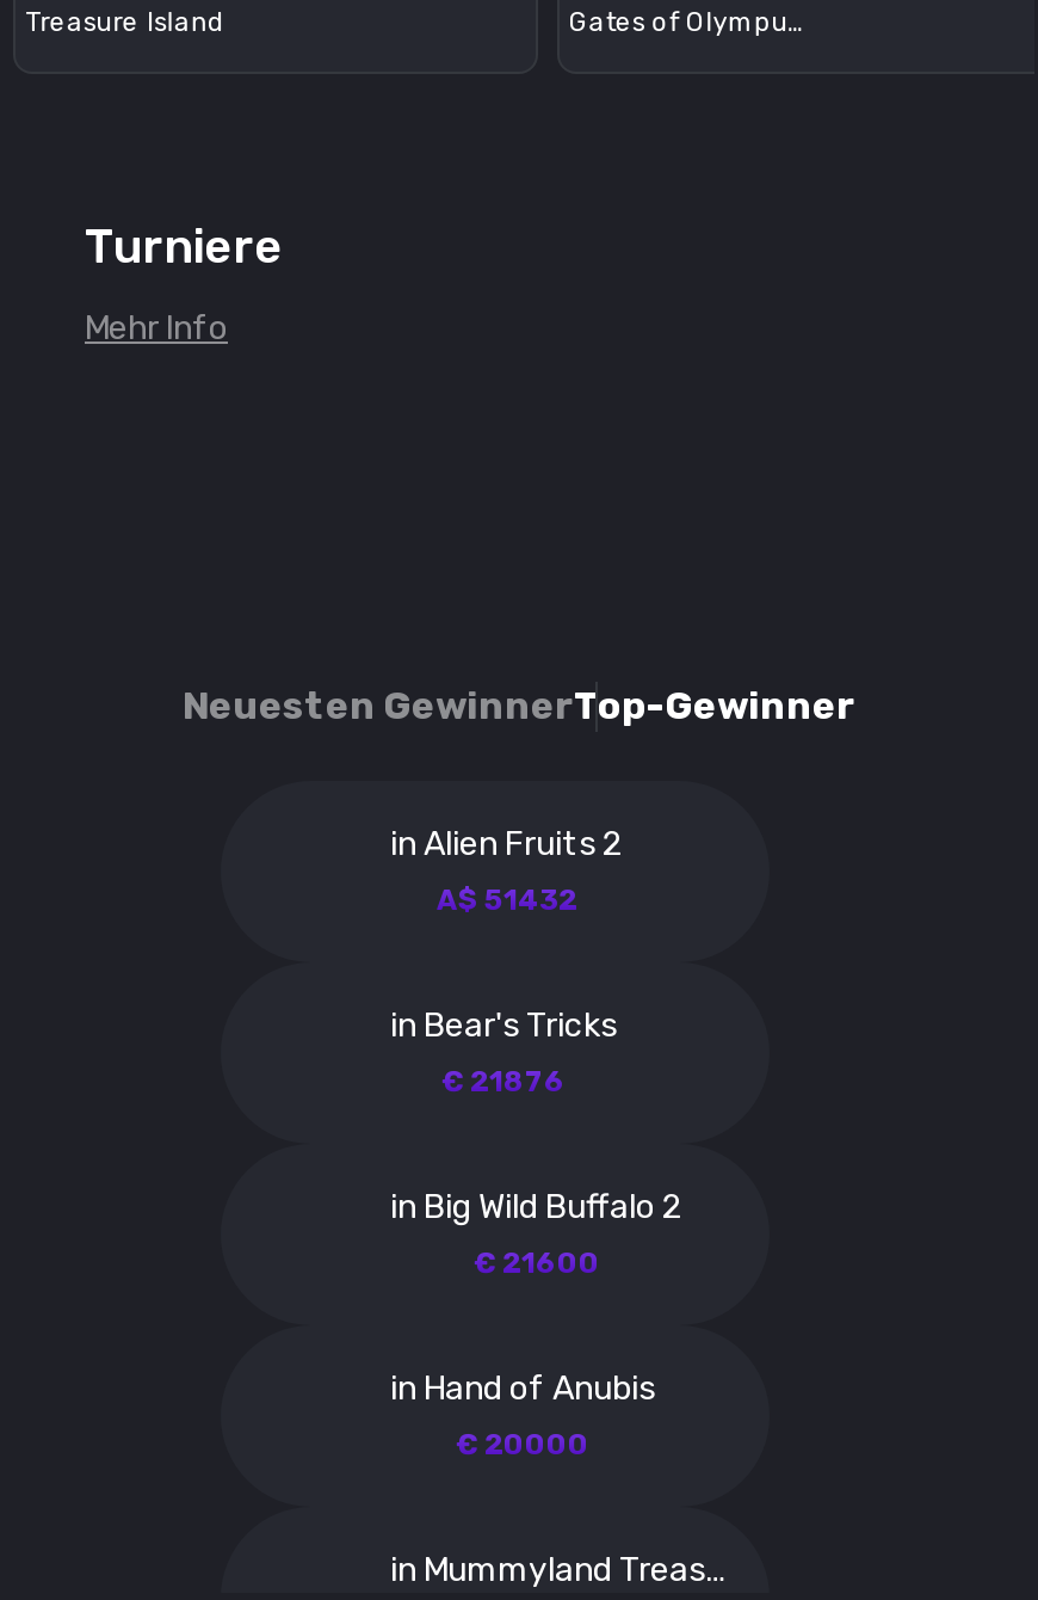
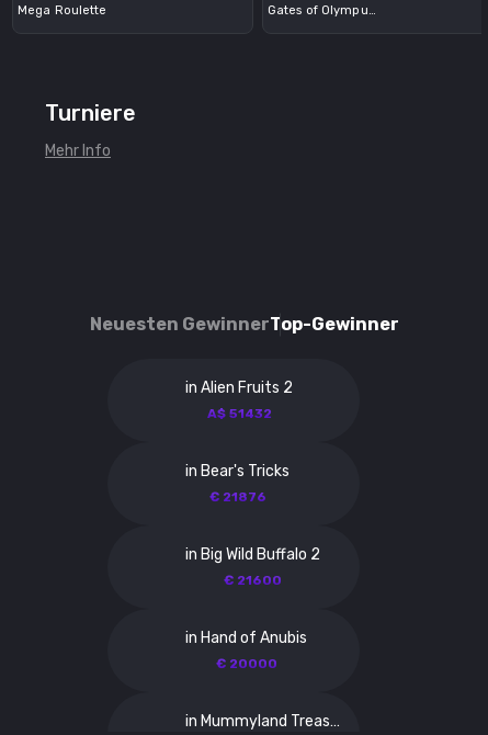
[25,8,225,39] Treasure Island -> [18,4,107,18] Mega Roulette

